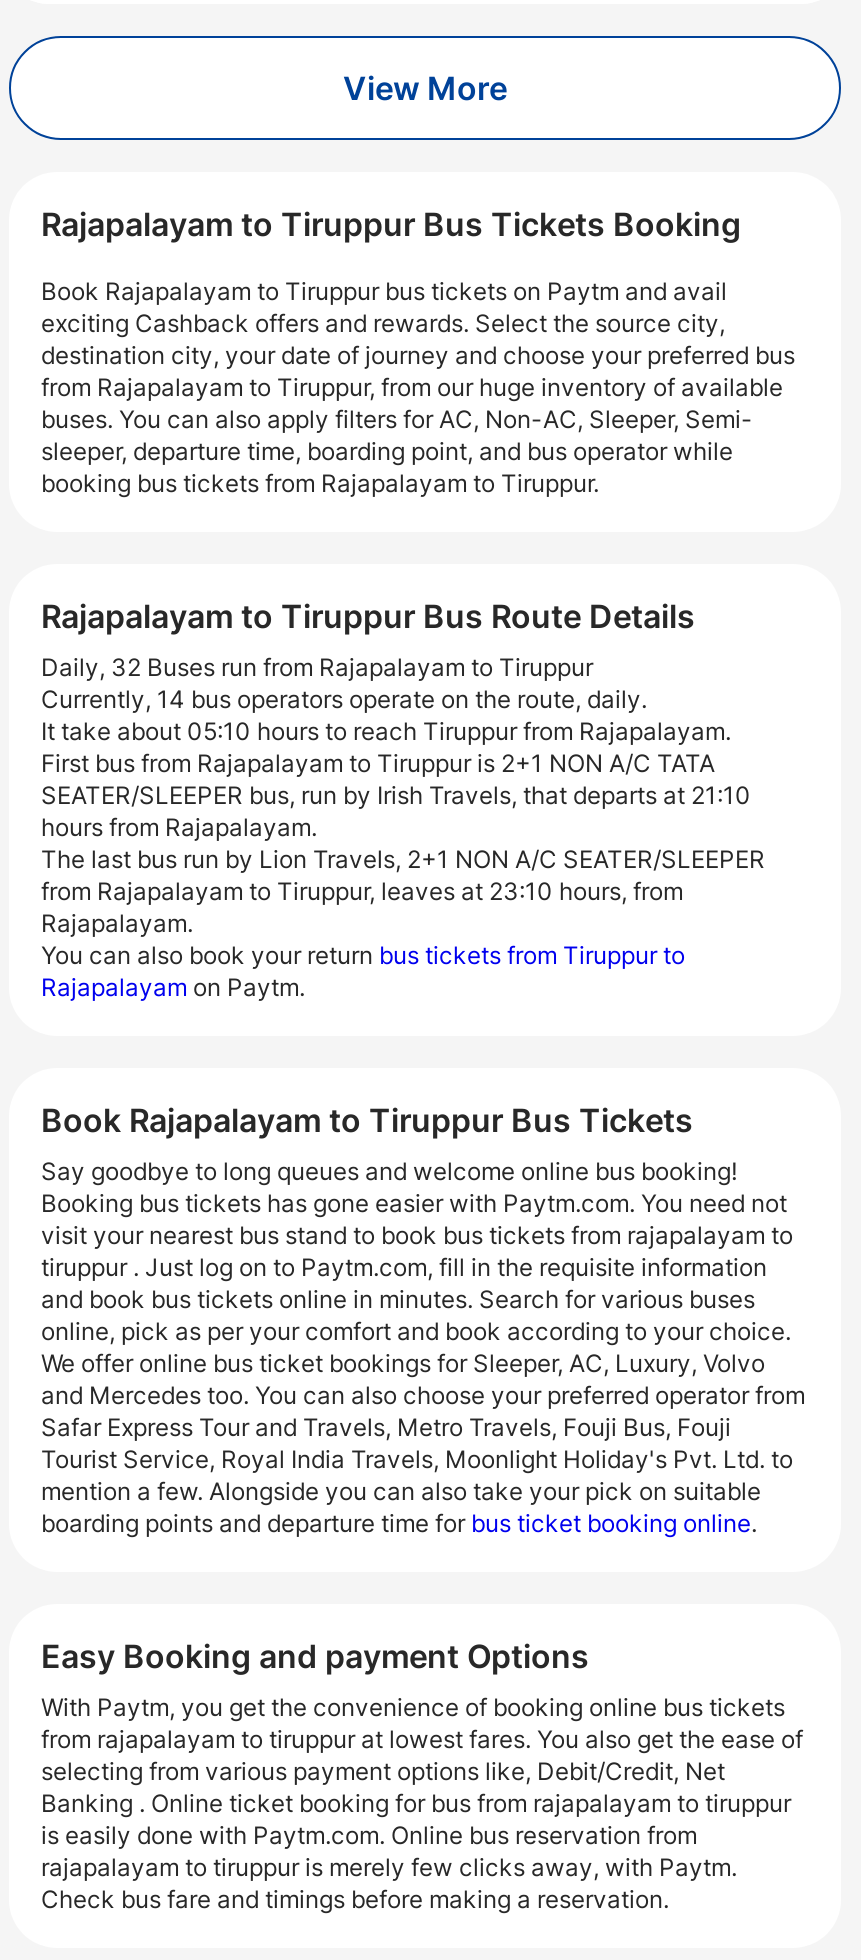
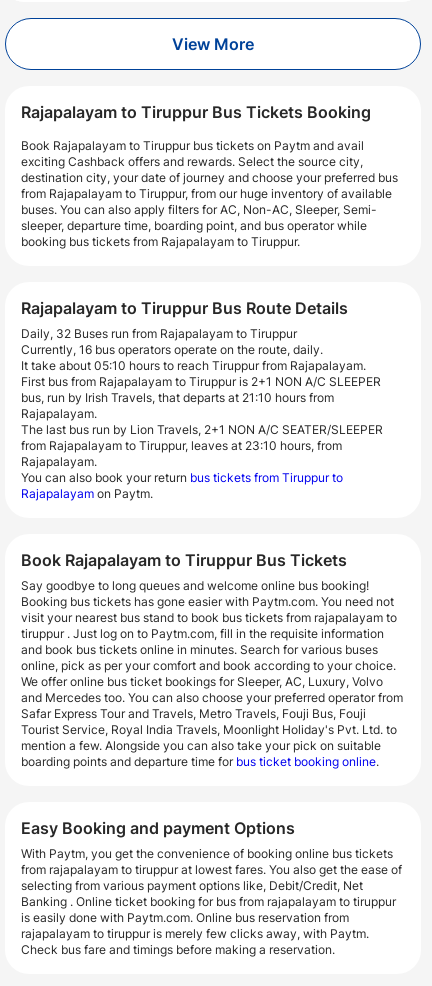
[41,684,647,714] Currently, 14 bus operators operate on the route, daily. -> [21,342,323,357] Currently, 16 bus operators operate on the route, daily.
[41,748,751,842] First bus from Rajapalayam to Tiruppur is 2+1 NON A/C TATA | SEATER/SLEEPER bus, run by Irish Travels, that departs at 21:10 | hours from Rajapalayam. -> [21,374,381,421] First bus from Rajapalayam to Tiruppur is 2+1 NON A/C SLEEPER | bus, run by Irish Travels, that departs at 21:10 hours from | Rajapalayam.

